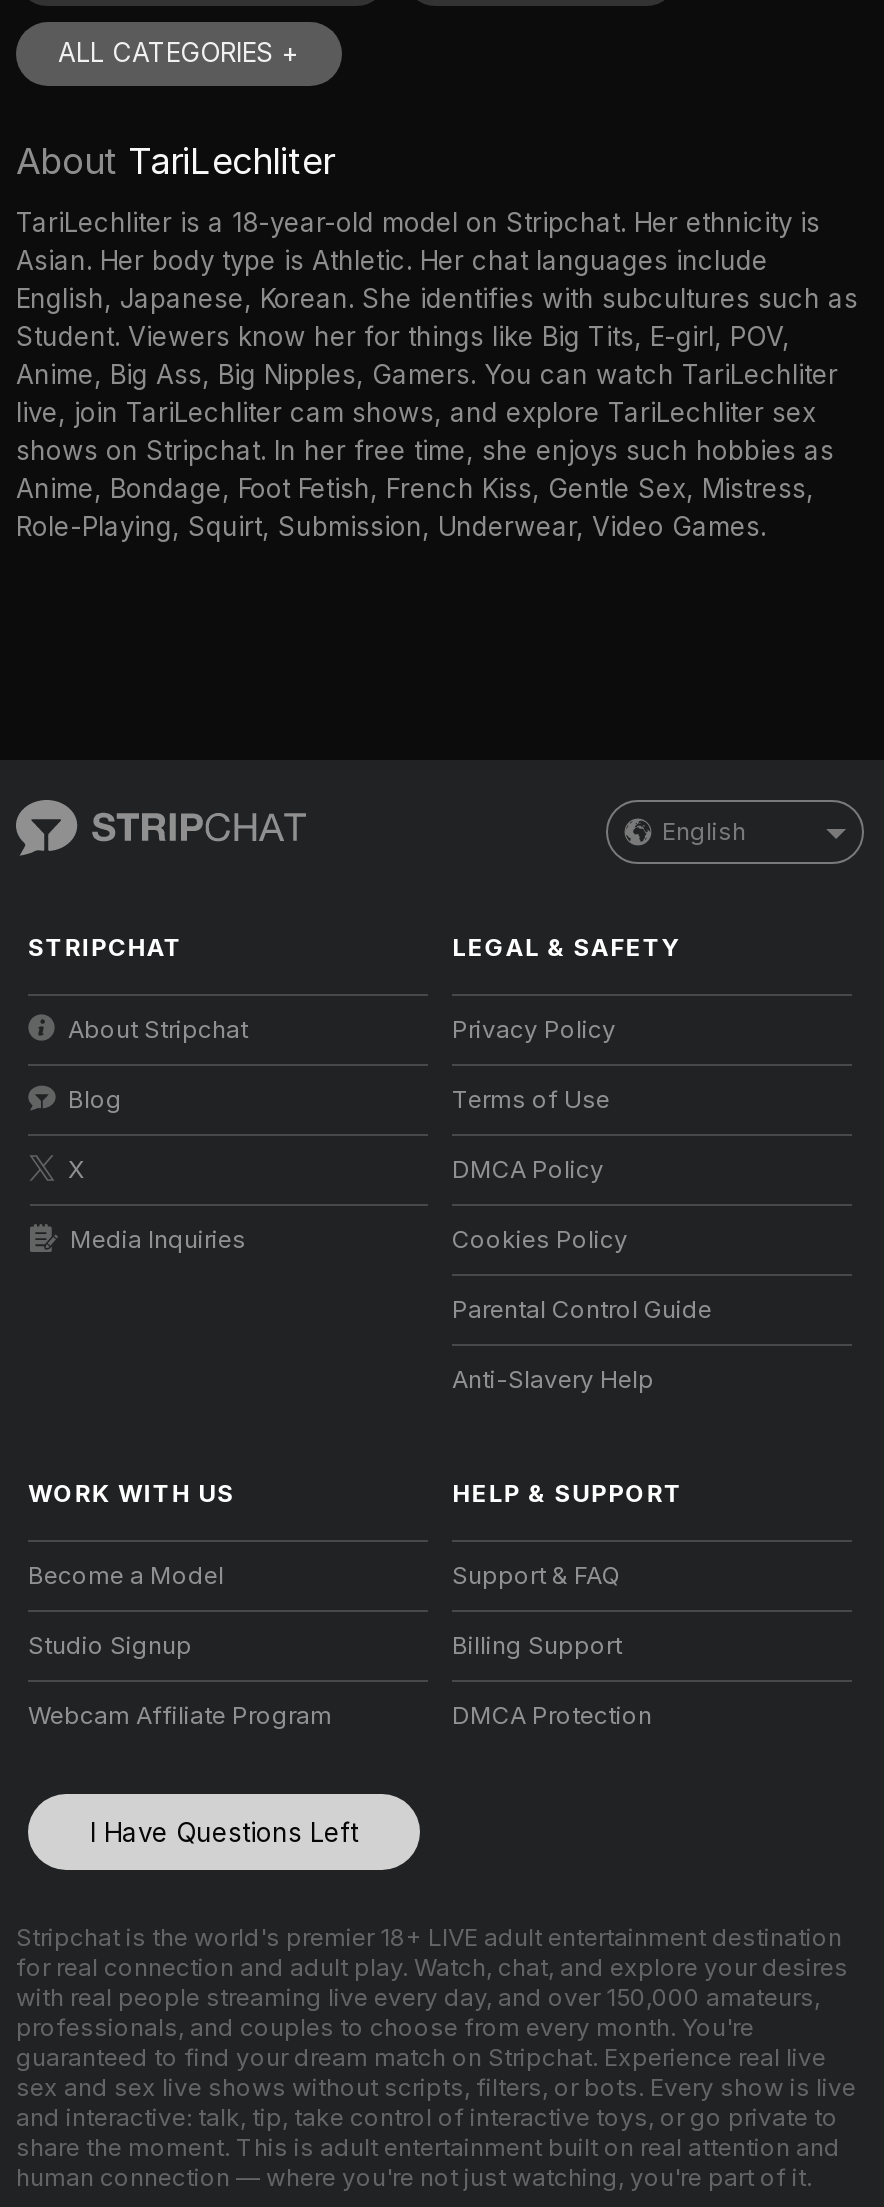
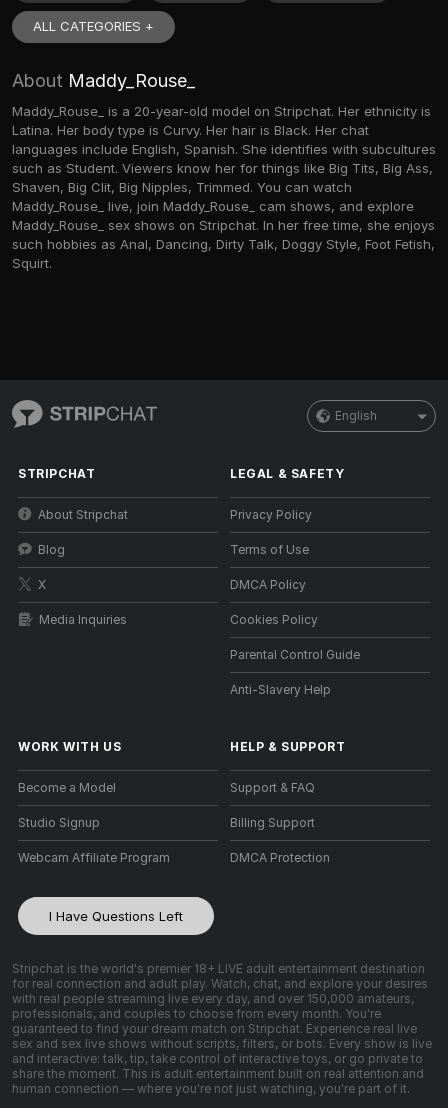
[16,141,334,183] About TariLechliter -> [12,70,195,91] About Maddy_Rouse_
[16,207,858,543] TariLechliter is a 18-year-old model on Stripchat. Her ethnicity is | Asian. Her body type is Athletic. Her chat languages include | English, Japanese, Korean. She identifies with subcultures such as | Student. Viewers know her for things like Big Tits, E-girl, POV, | Anime, Big Ass, Big Nipples, Gamers. You can watch TariLechliter | live, join TariLechliter cam shows, and explore TariLechliter sex | shows on Stripchat. In her free time, she enjoys such hobbies as | Anime, Bondage, Foot Fetish, French Kiss, Gentle Sex, Mistress, | Role-Playing, Squirt, Submission, Underwear, Video Games. -> [12,103,436,271] Maddy_Rouse_ is a 20-year-old model on Stripchat. Her ethnicity is | Latina. Her body type is Curvy. Her hair is Black. Her chat | languages include English, Spanish. She identifies with subcultures | such as Student. Viewers know her for things like Big Tits, Big Ass, | Shaven, Big Clit, Big Nipples, Trimmed. You can watch | Maddy_Rouse_ live, join Maddy_Rouse_ cam shows, and explore | Maddy_Rouse_ sex shows on Stripchat. In her free time, she enjoys | such hobbies as Anal, Dancing, Dirty Talk, Doggy Style, Foot Fetish, | Squirt.

